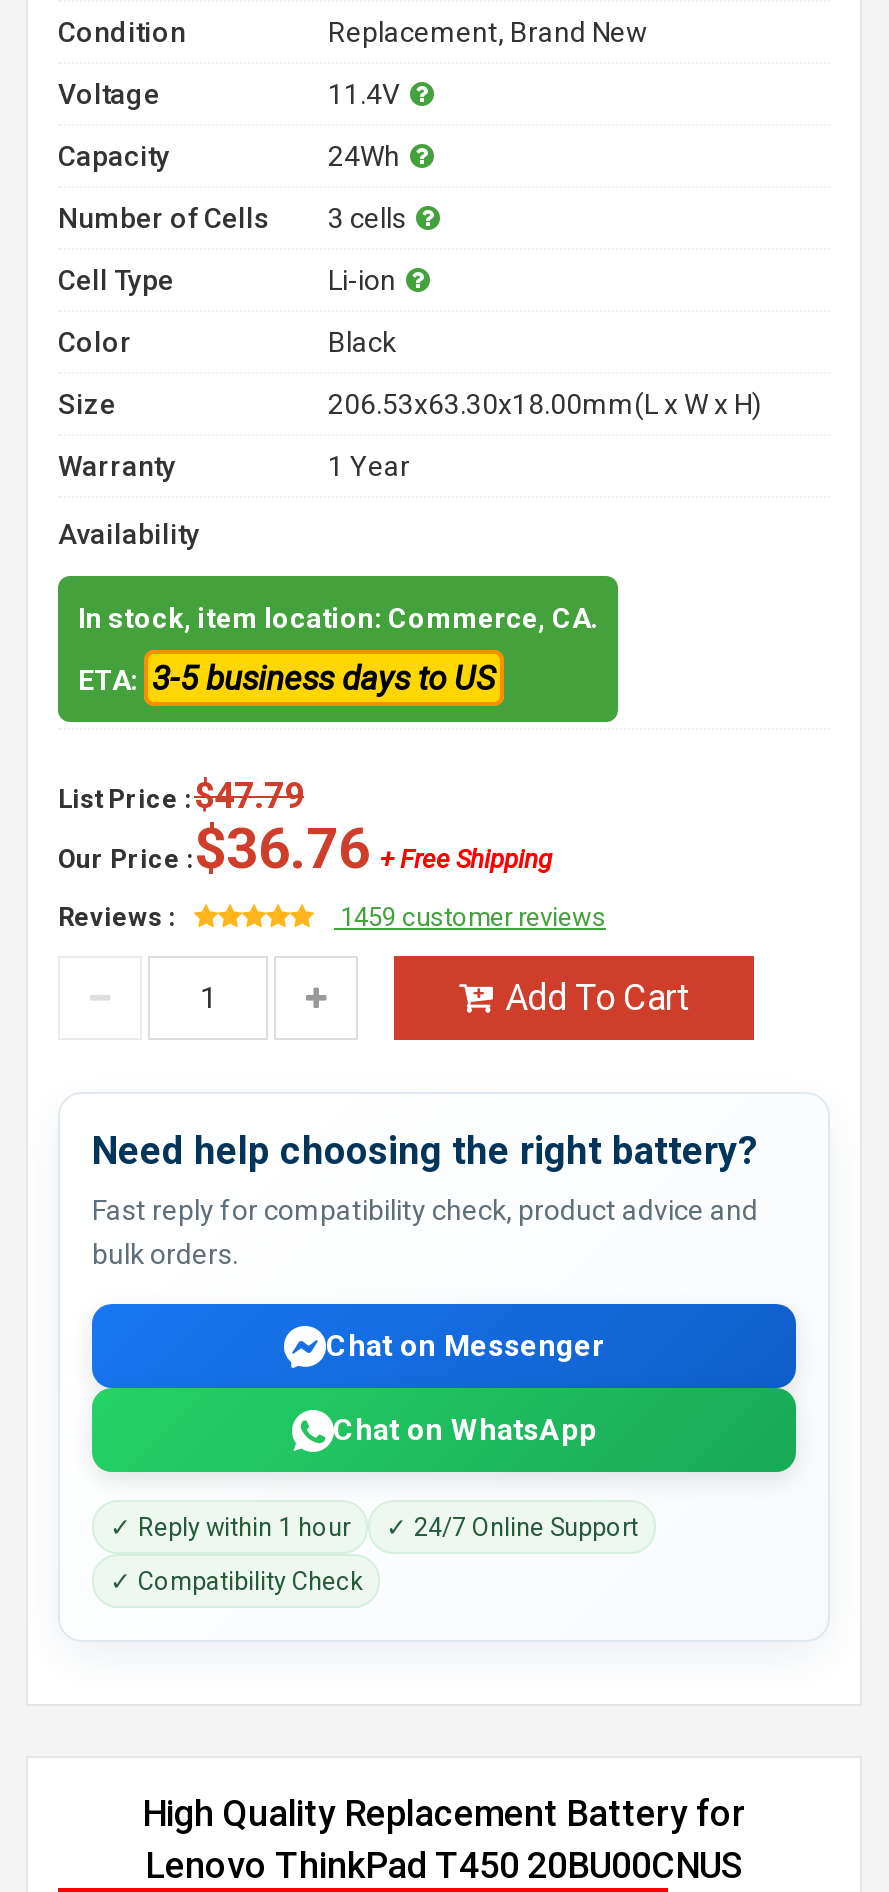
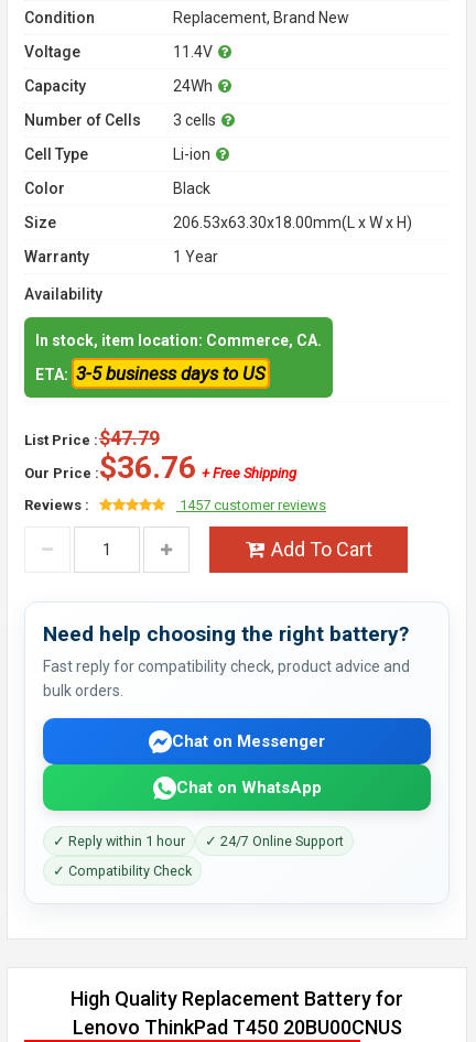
[334,902,606,932] 1459 customer reviews -> [176,497,326,513] 1457 customer reviews

